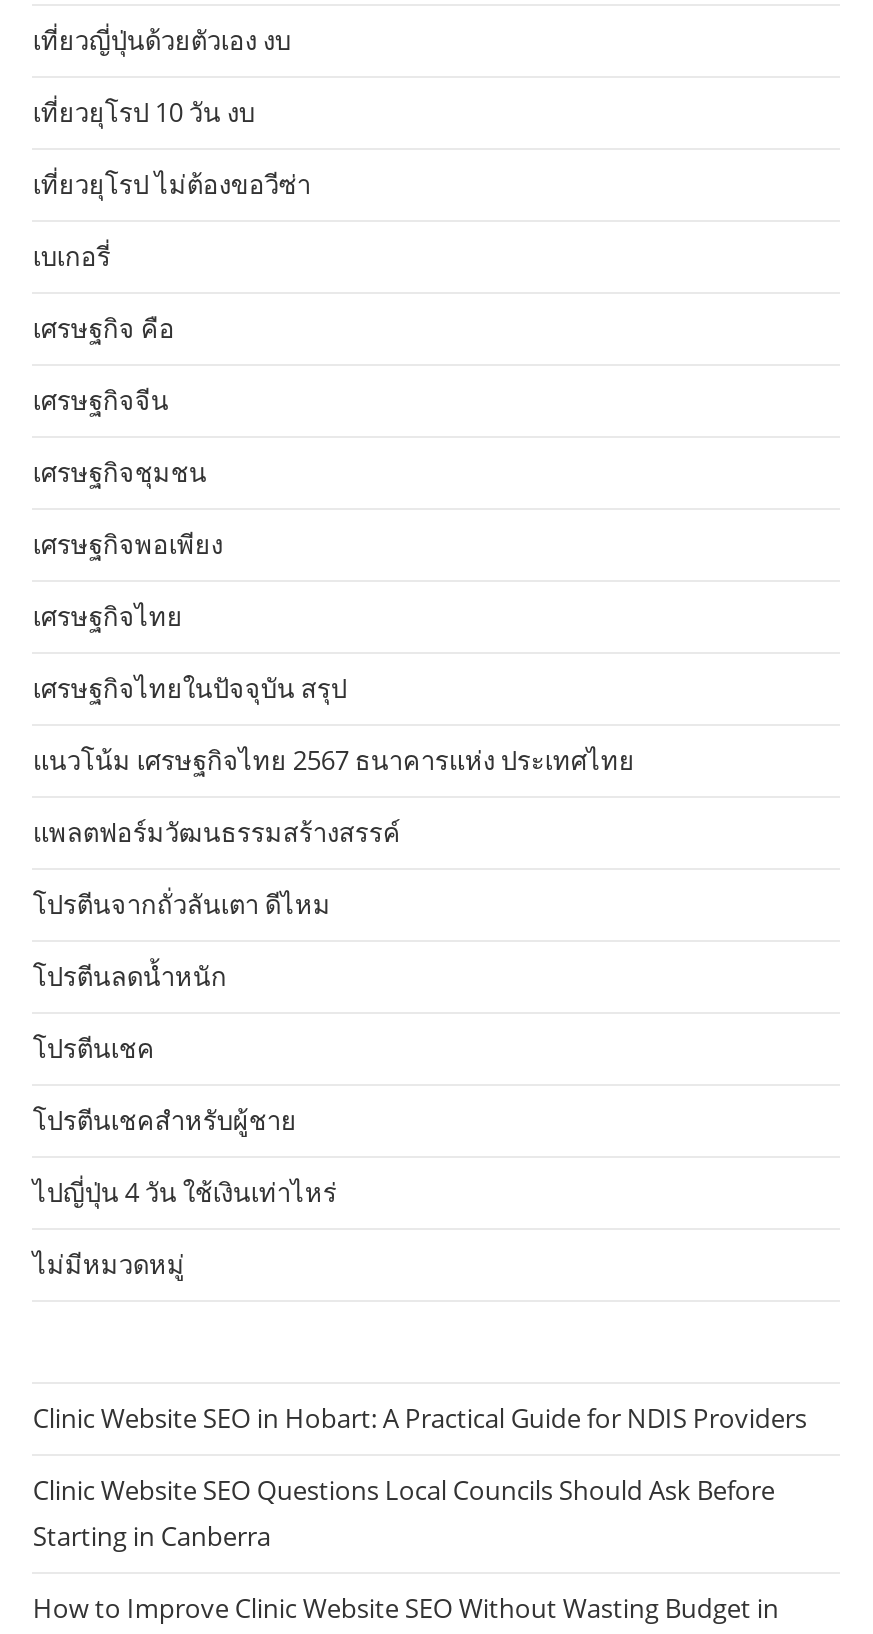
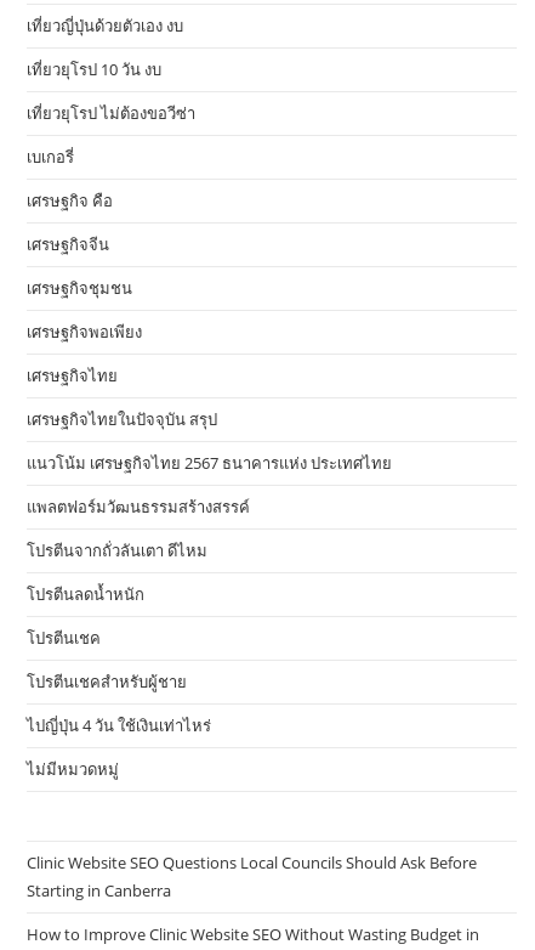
[33,1400,807,1436] Clinic Website SEO in Hobart: A Practical Guide for NDIS Providers -> none

